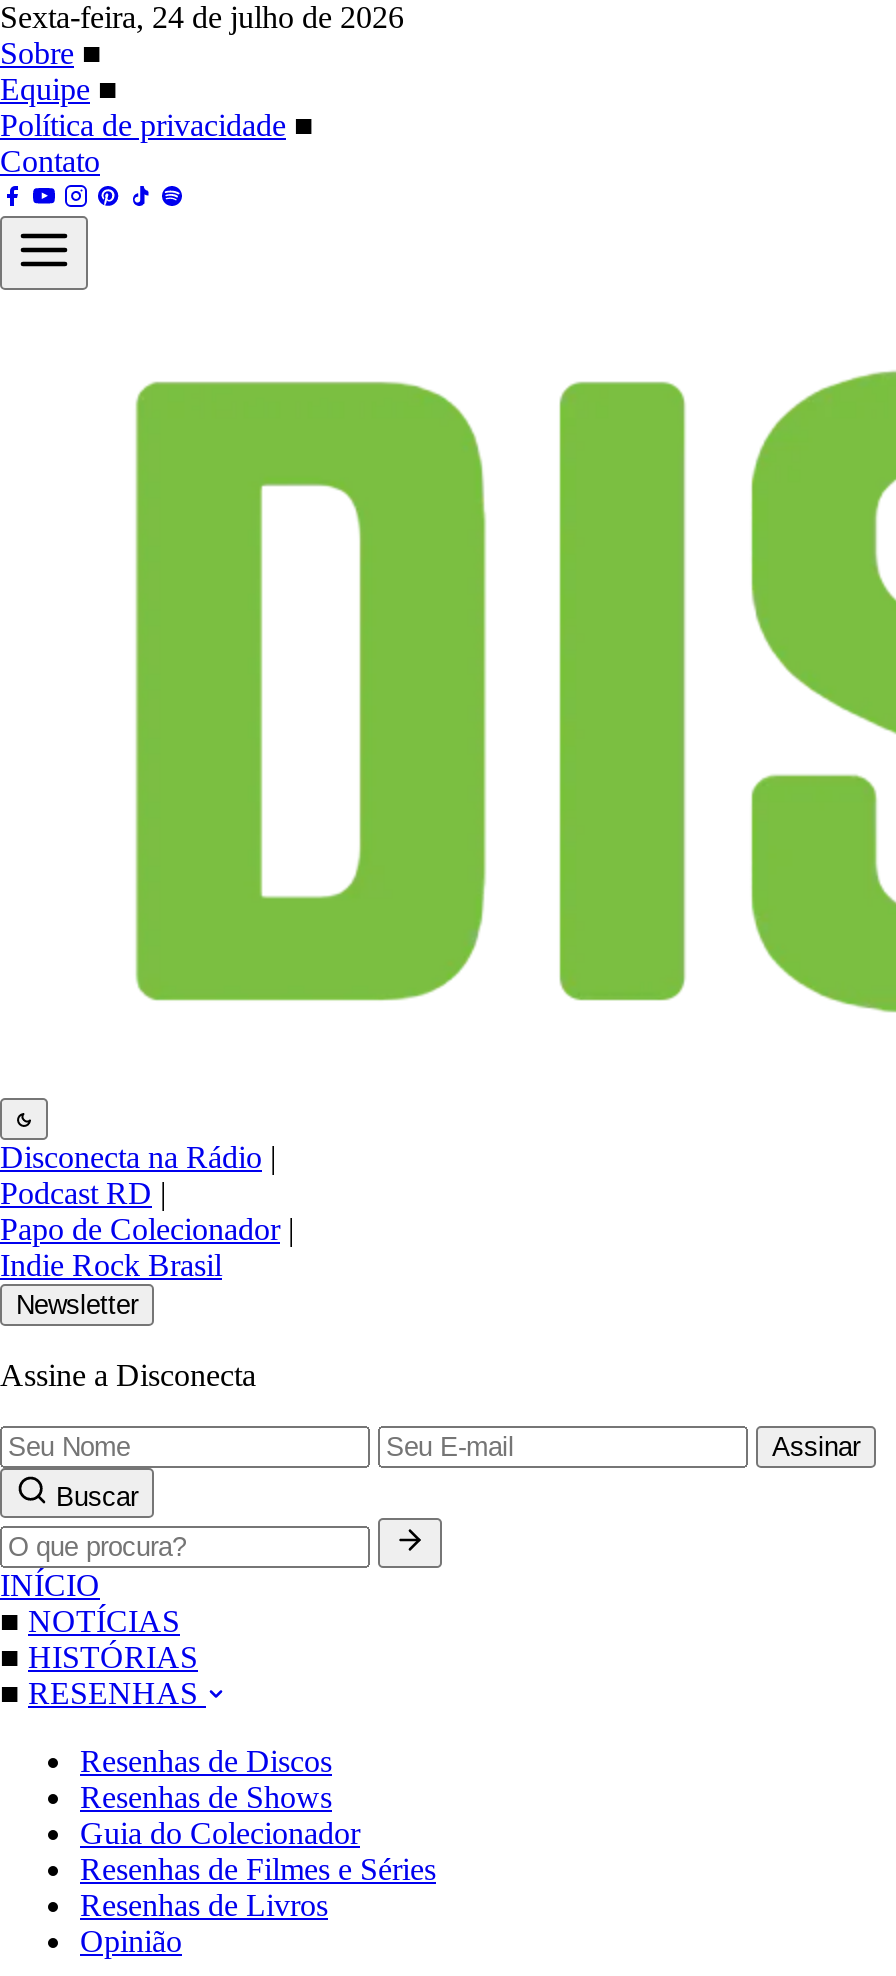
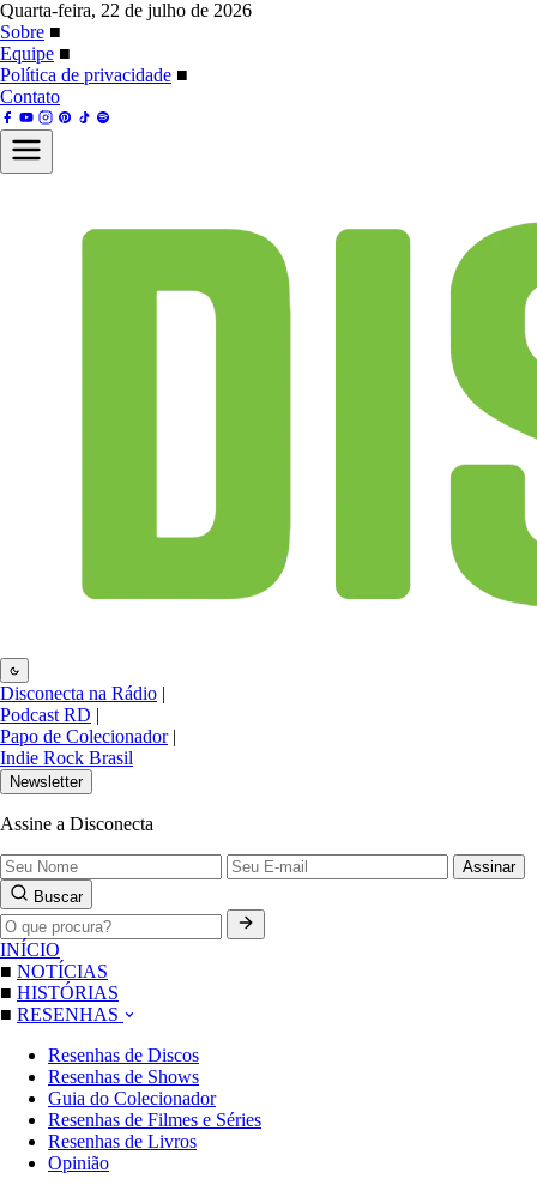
[0,0,404,34] Sexta-feira, 24 de julho de 2026 -> [0,0,252,20] Quarta-feira, 22 de julho de 2026

